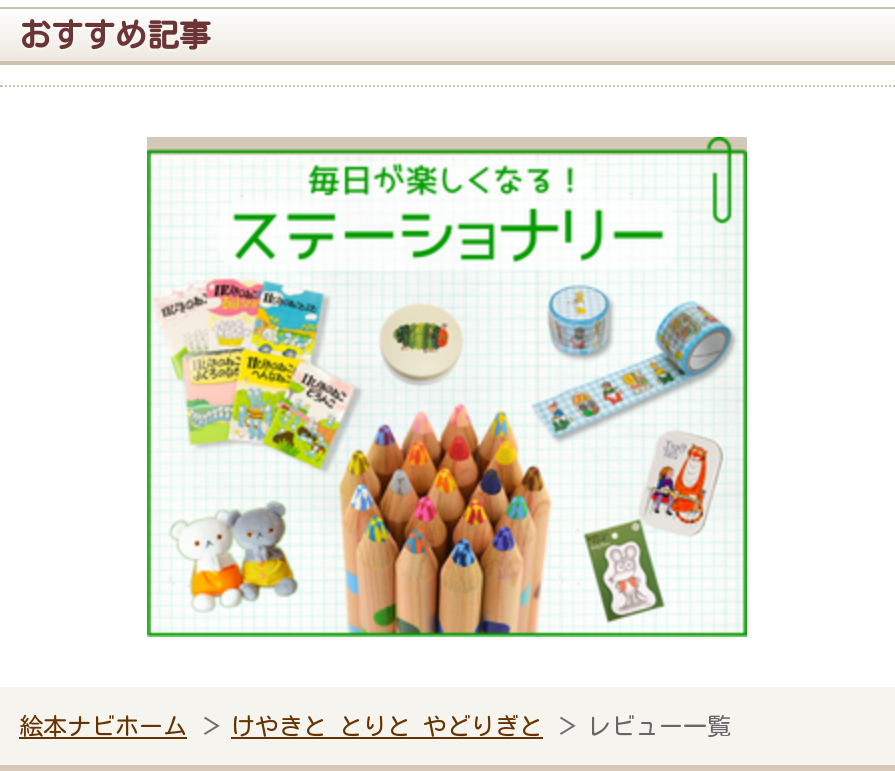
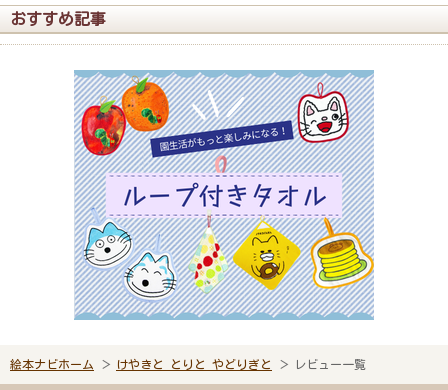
[145,135,749,639] [image] -> [74,70,375,320] [image]

